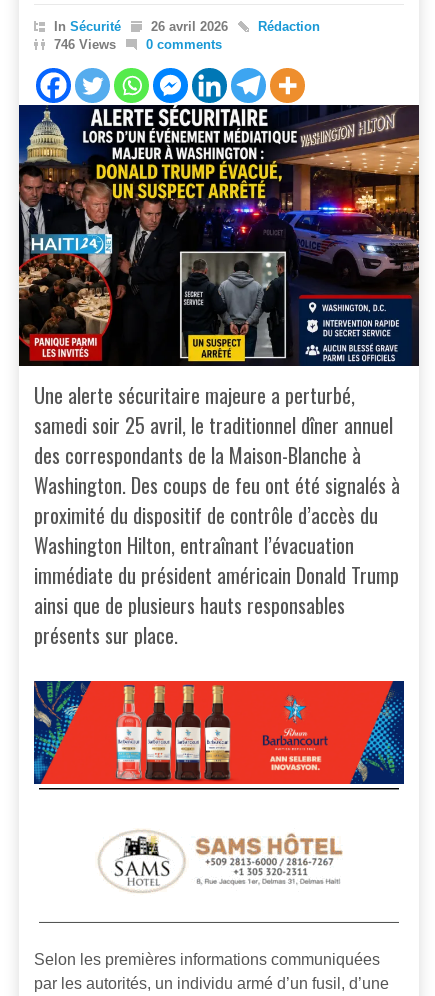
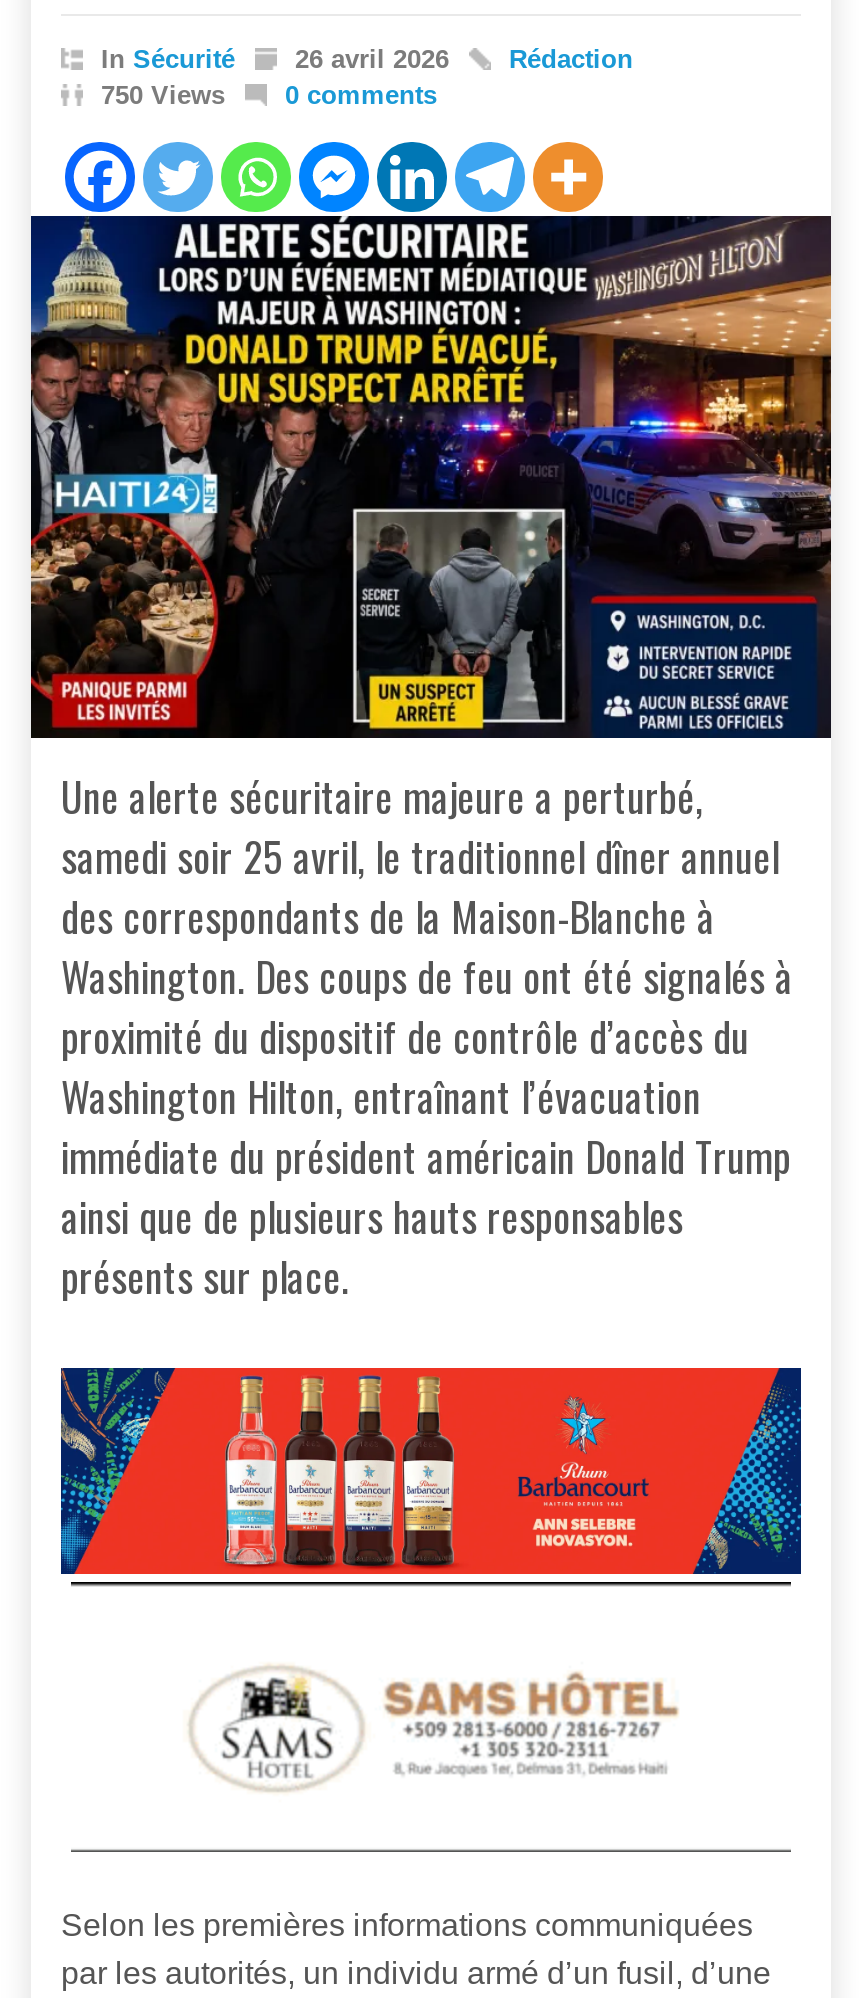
[54,37,222,52] 746 Views 0 comments -> [101,80,437,110] 750 Views 0 comments

